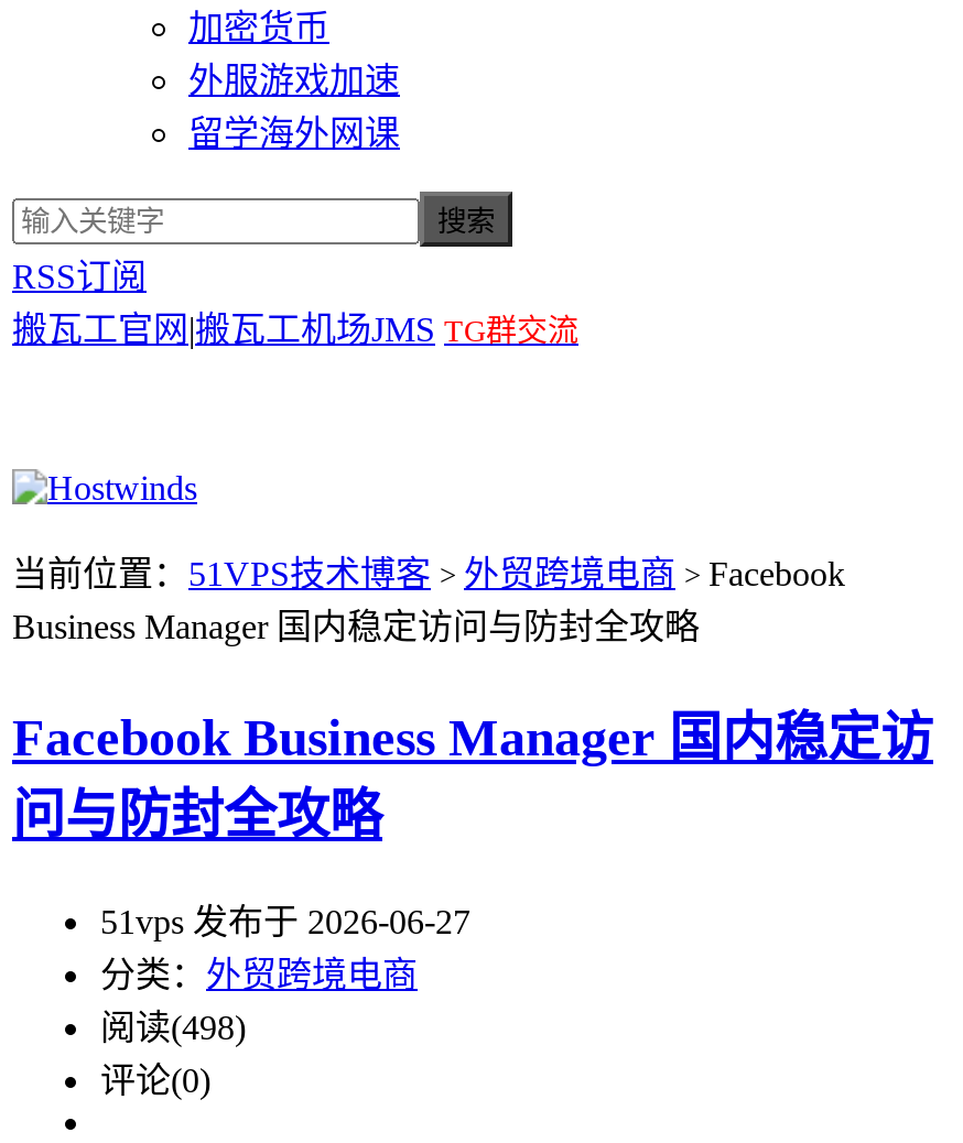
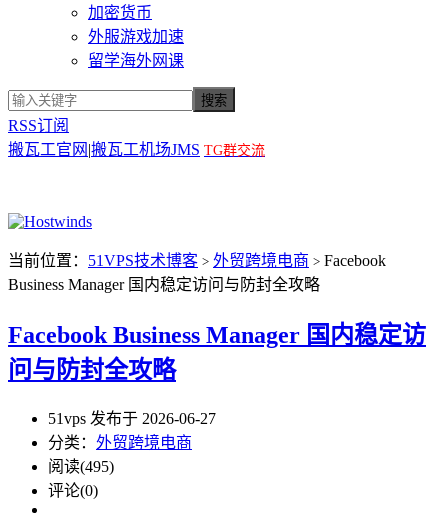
[100,1008,246,1046] 阅读(498) -> [48,458,114,475] 阅读(495)

